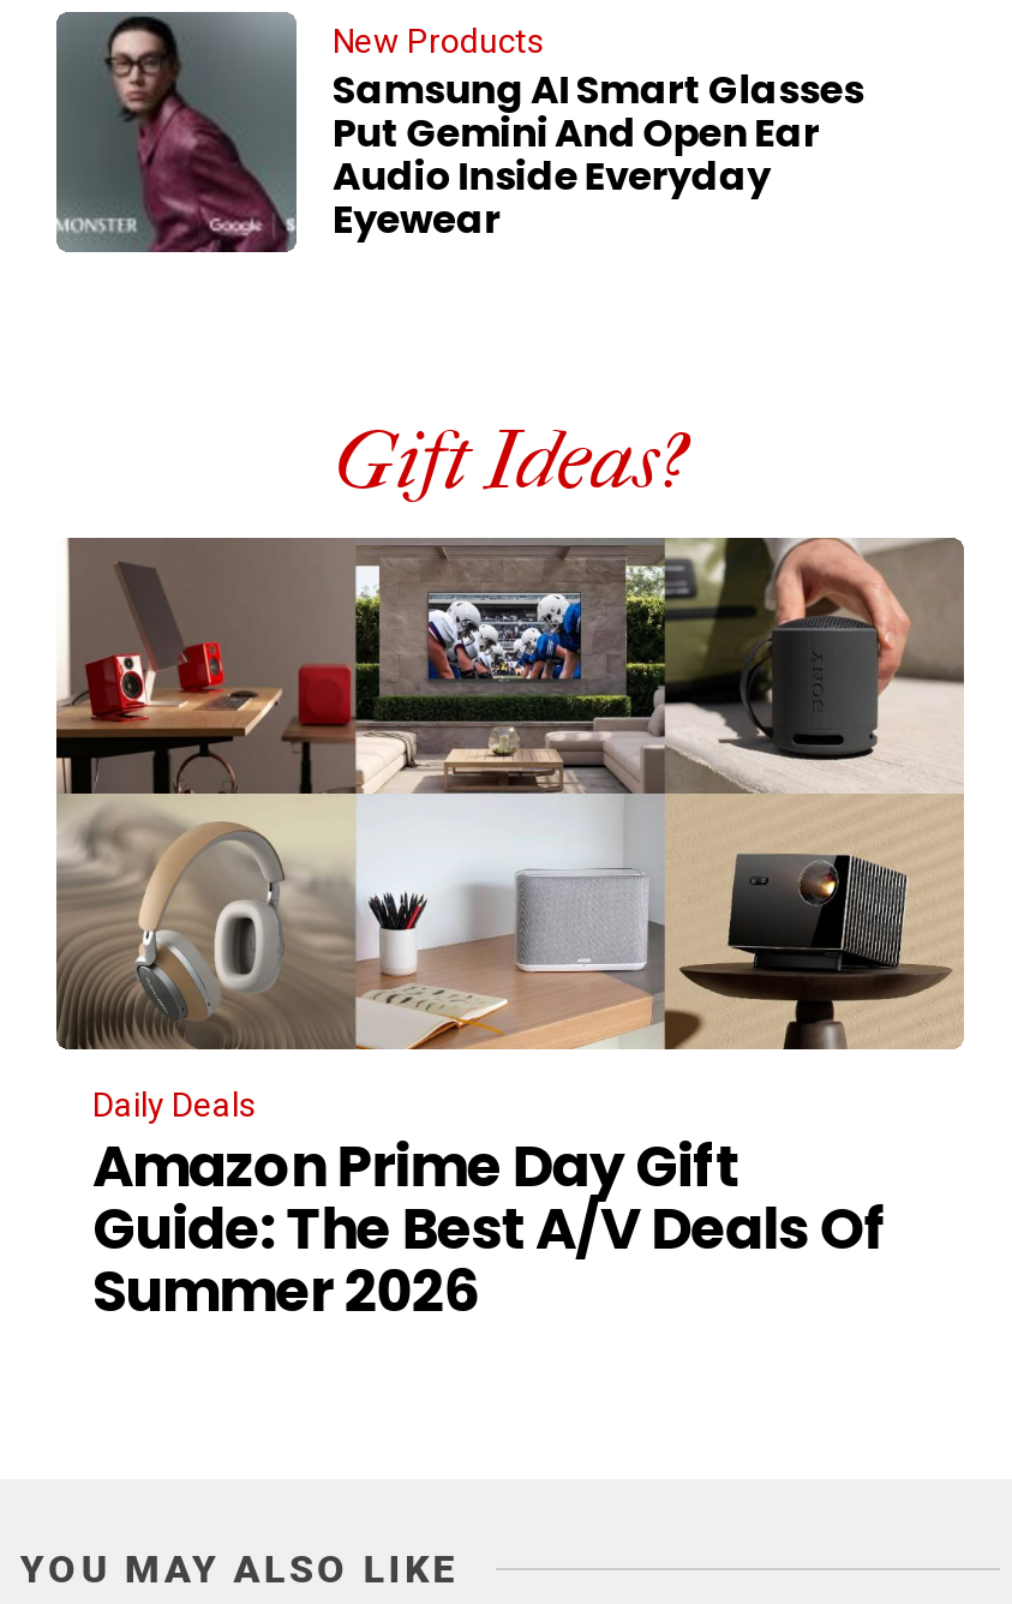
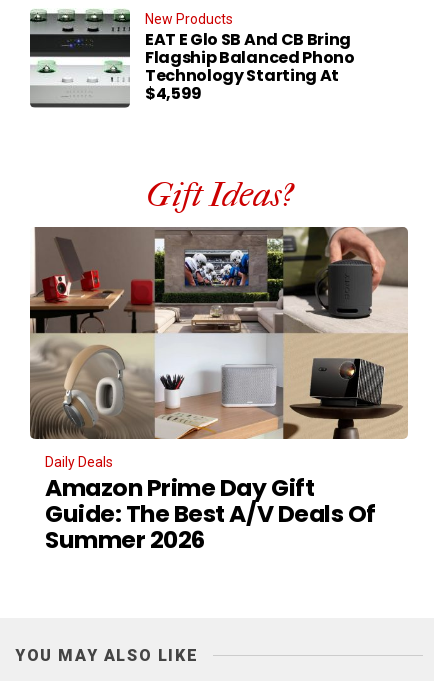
[54,11,864,253] [image] | Samsung AI Smart Glasses | Put Gemini And Open Ear | Audio Inside Everyday | Eyewear -> [30,8,355,108] [image] | EAT E Glo SB And CB Bring | Flagship Balanced Phono | Technology Starting At | $4,599

